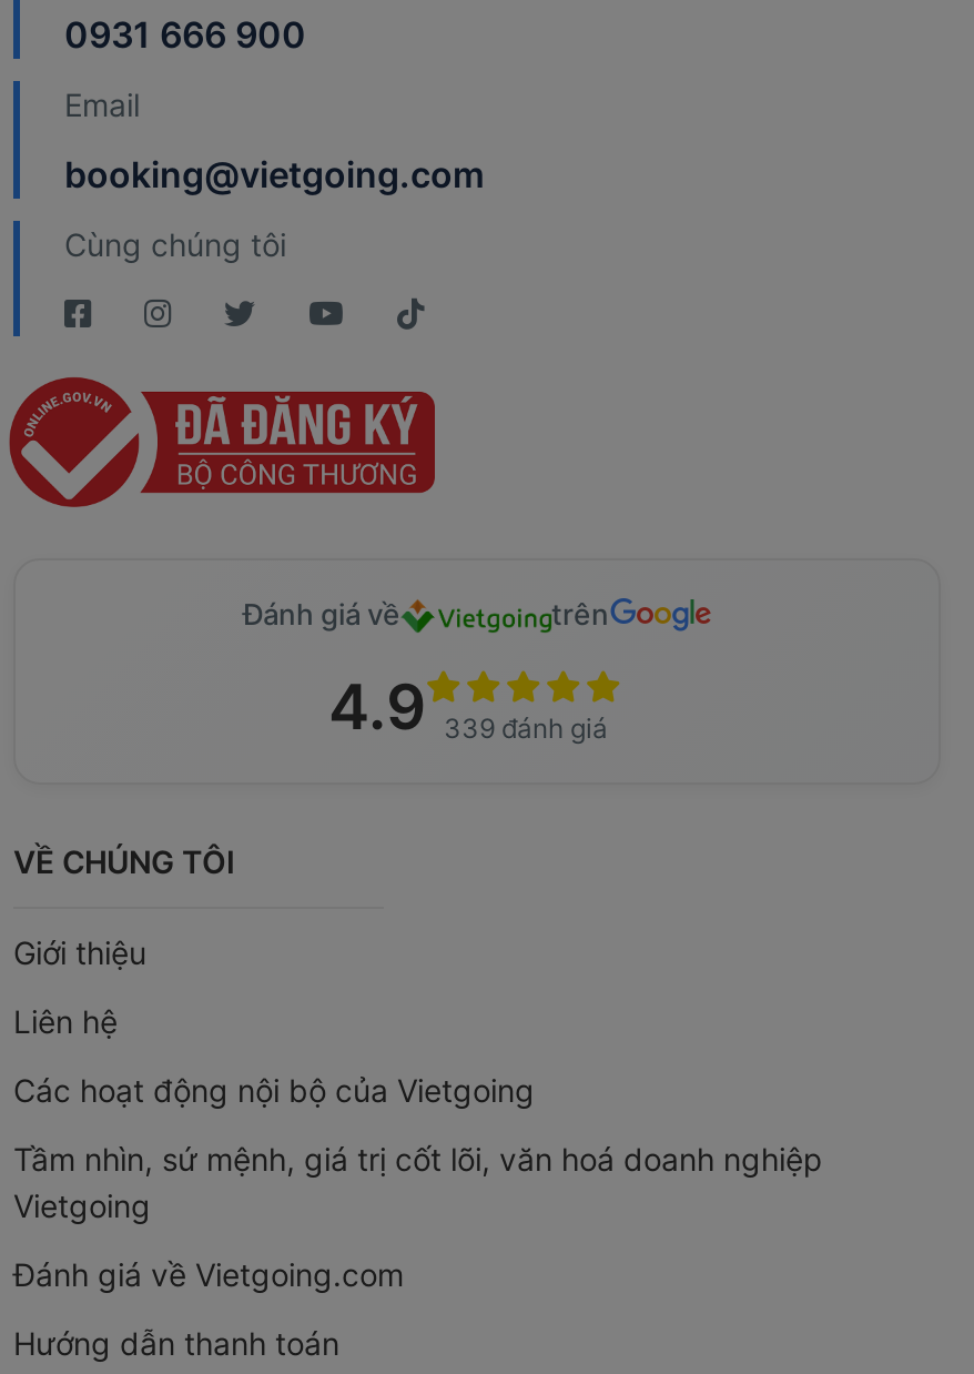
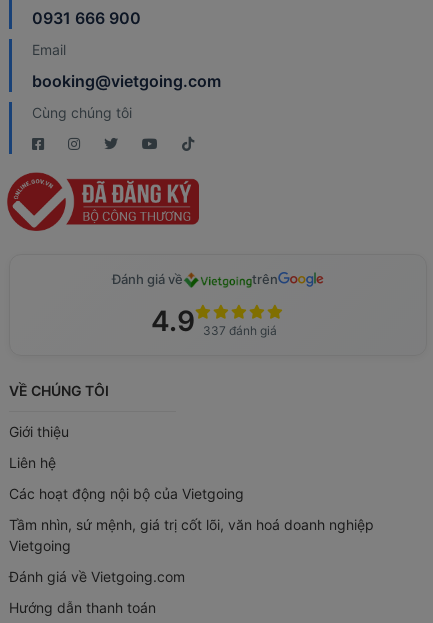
[328,668,608,745] 4.9 339 đánh giá -> [151,303,277,338] 4.9 337 đánh giá

